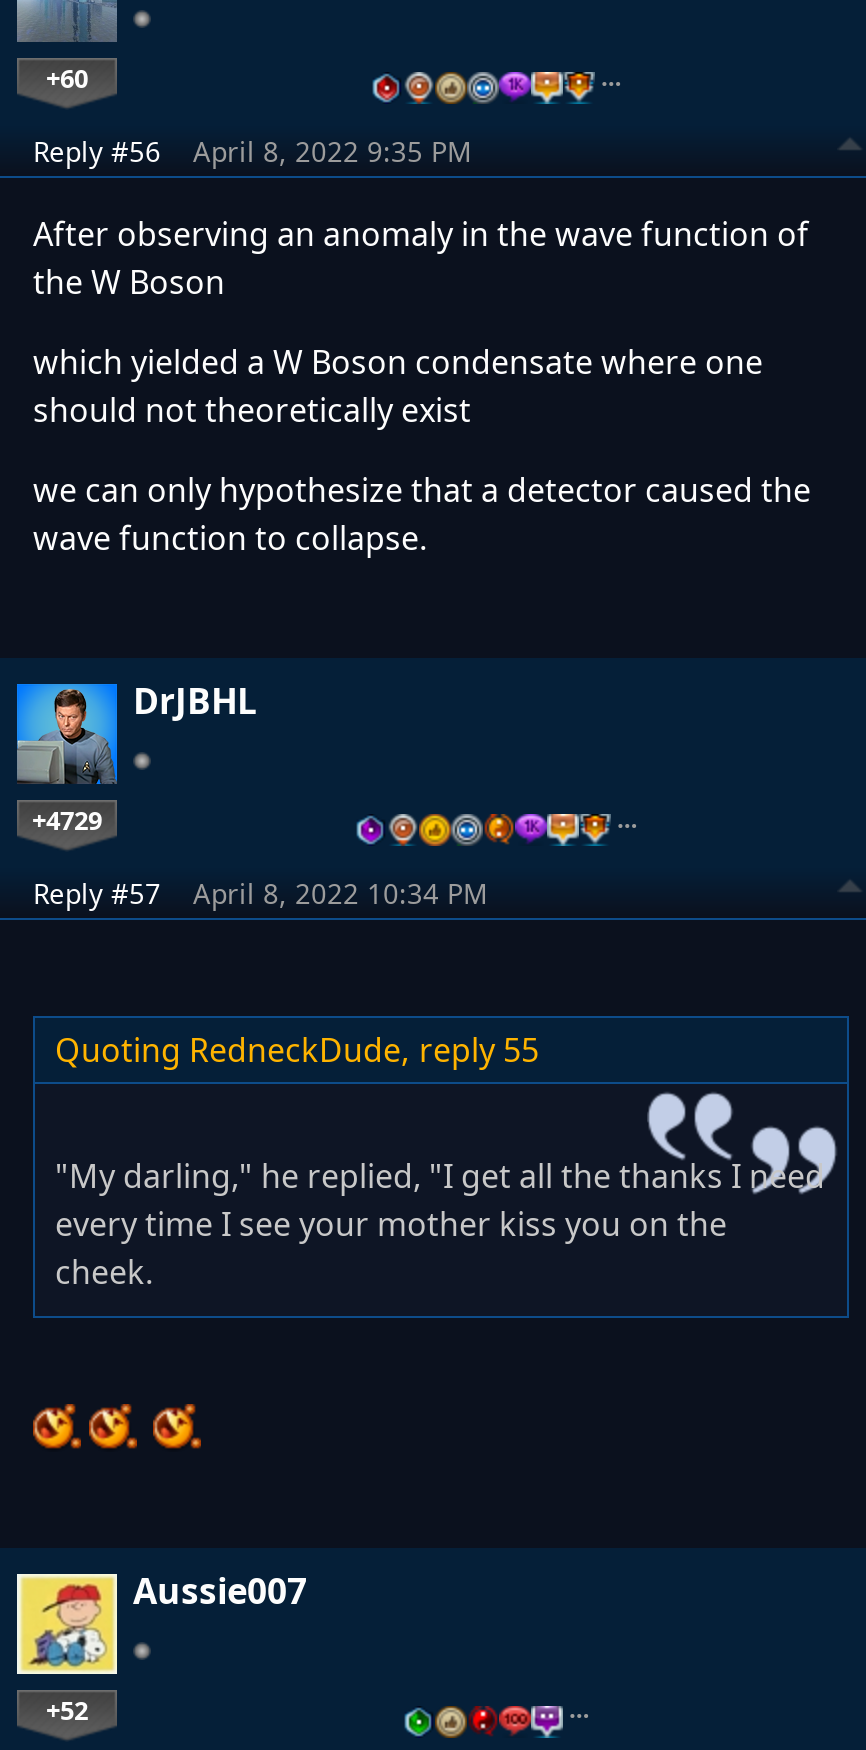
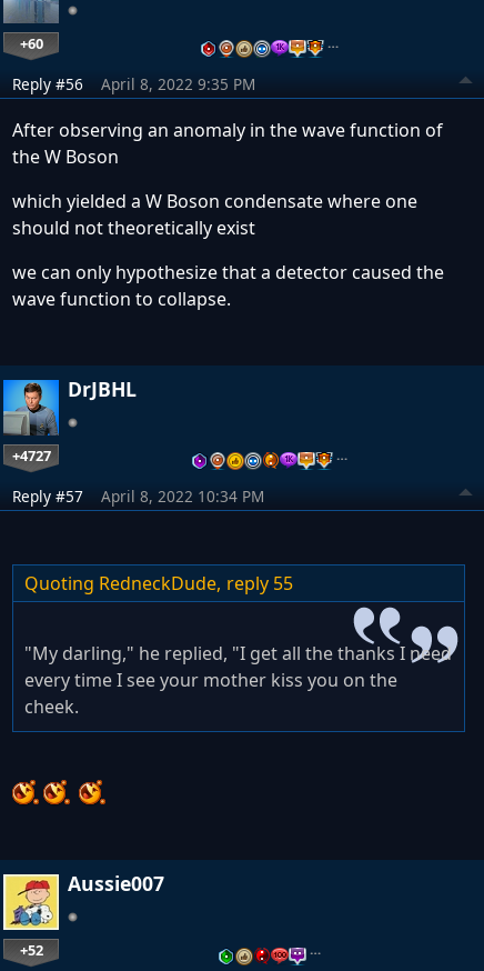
[32,802,102,838] +4729 -> [12,445,51,465] +4727

